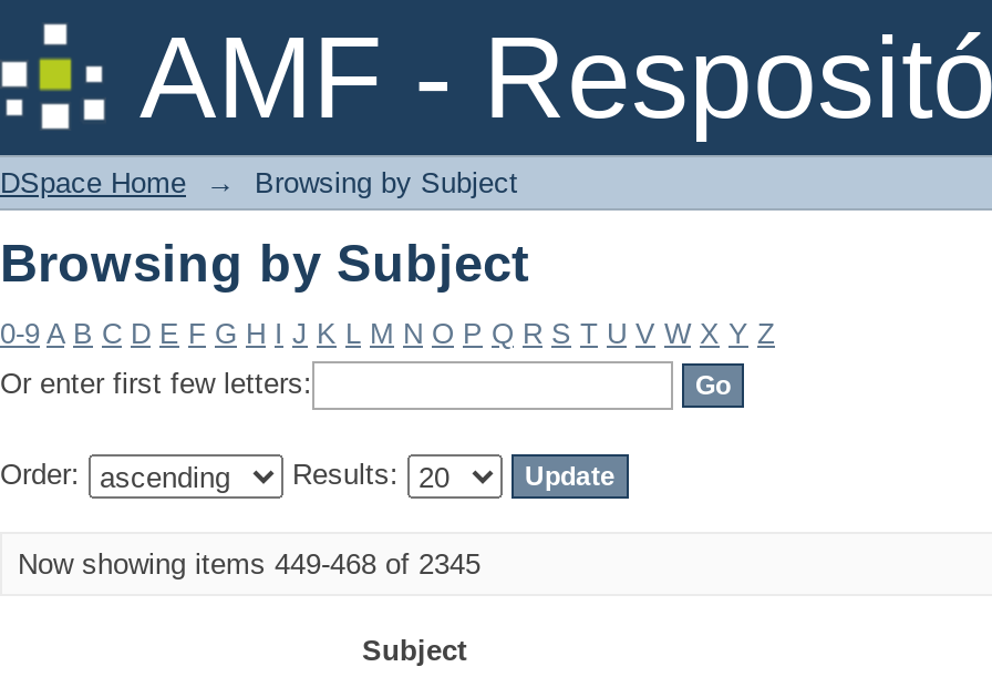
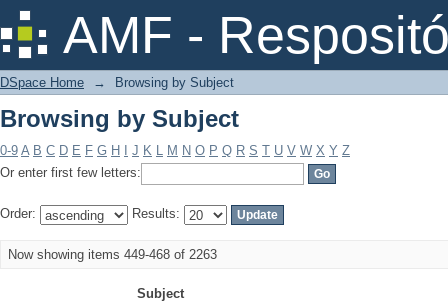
[18,547,480,581] Now showing items 449-468 of 2345 -> [8,247,217,262] Now showing items 449-468 of 2263

